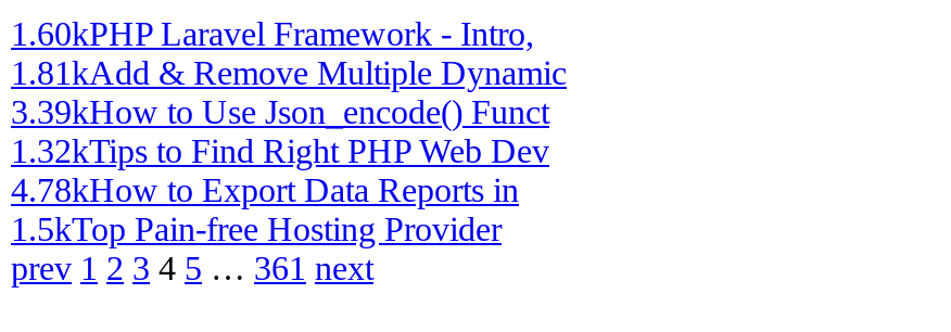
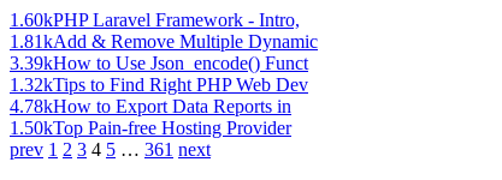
[11,210,502,247] 1.5kTop Pain-free Hosting Provider -> [10,118,291,138] 1.50kTop Pain-free Hosting Provider

